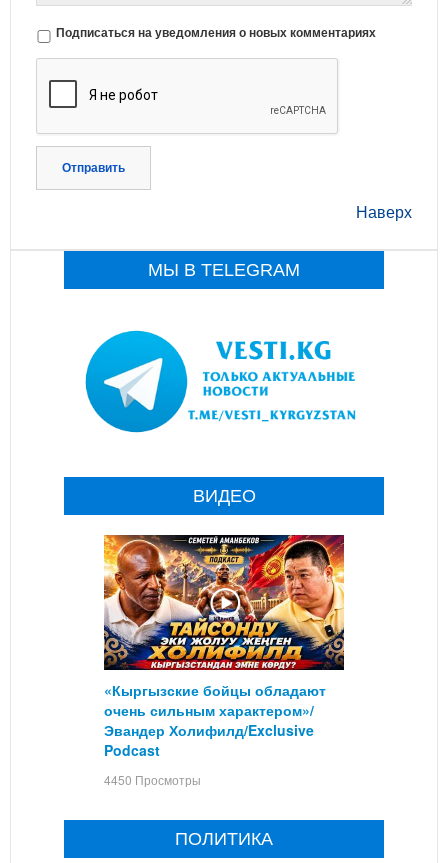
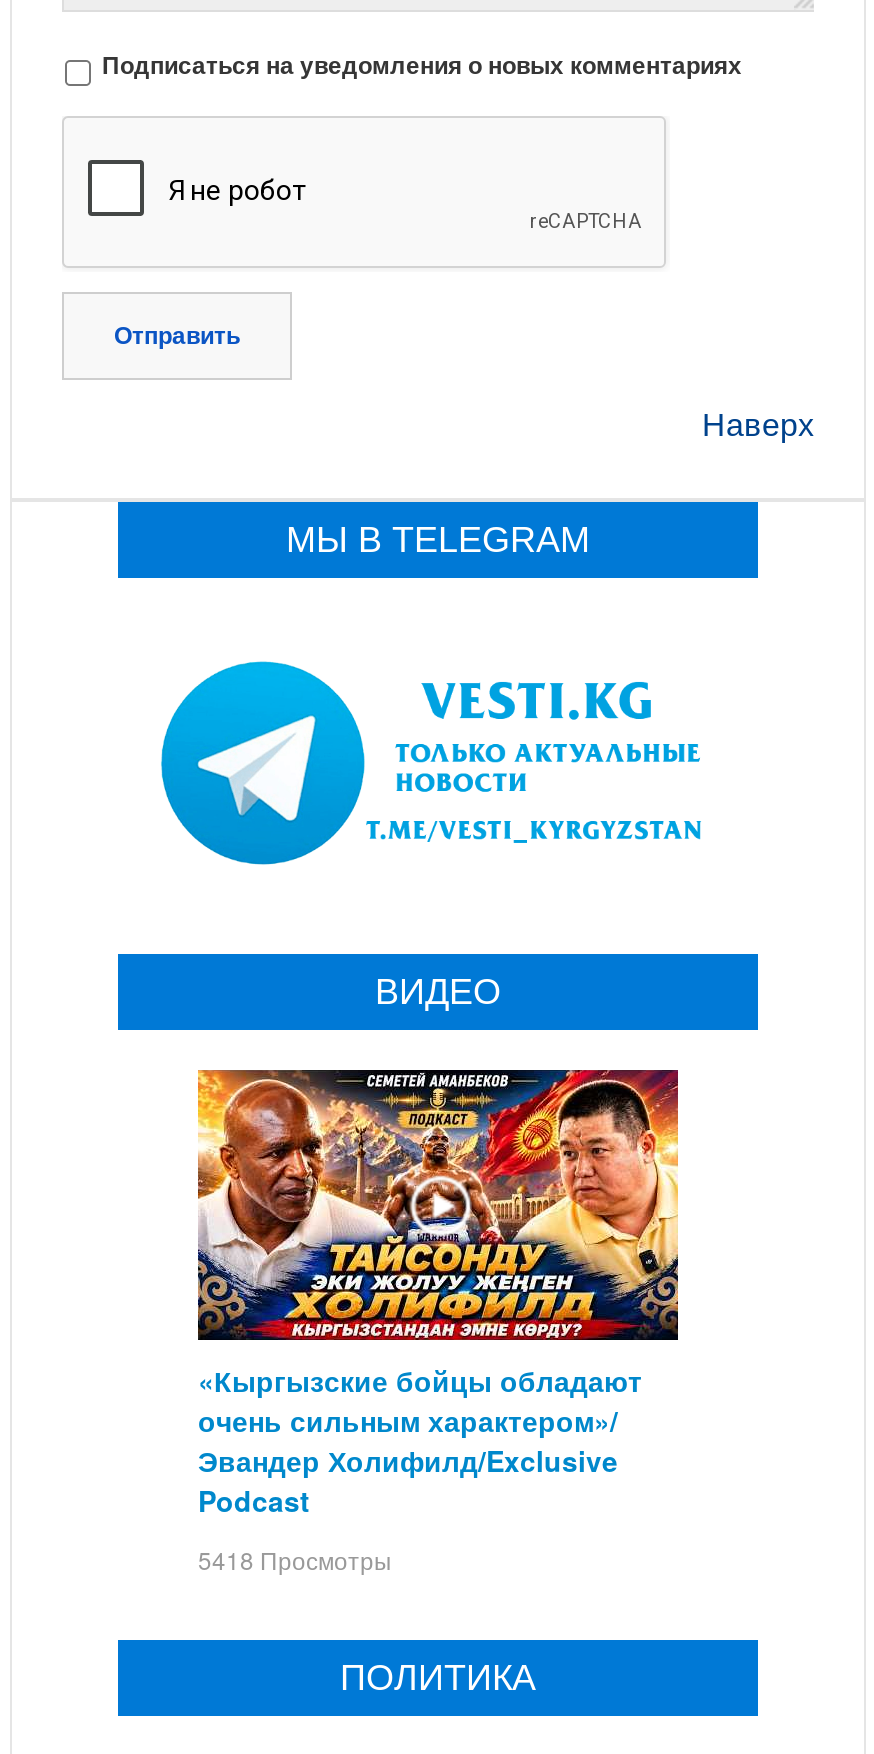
[104,771,201,788] 4450 Просмотры -> [198,1542,392,1576] 5418 Просмотры

